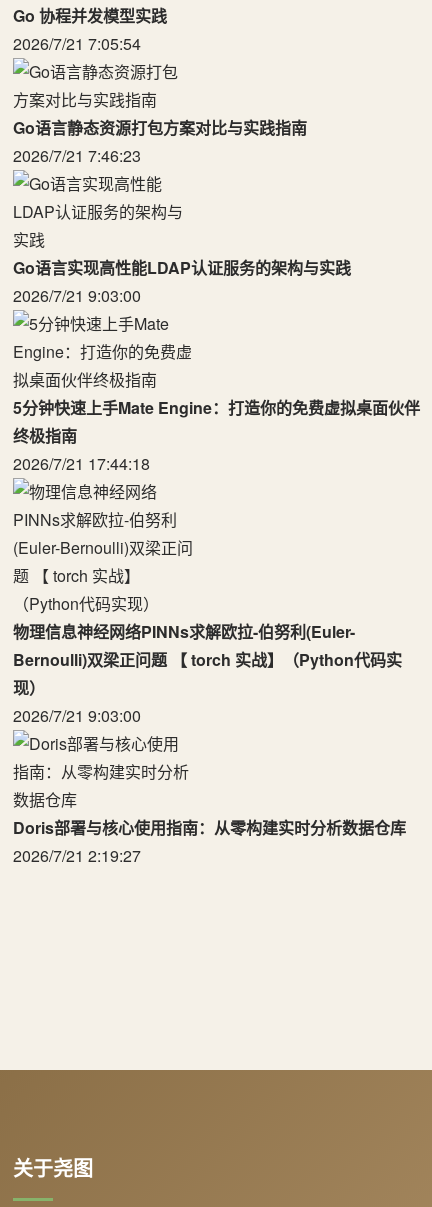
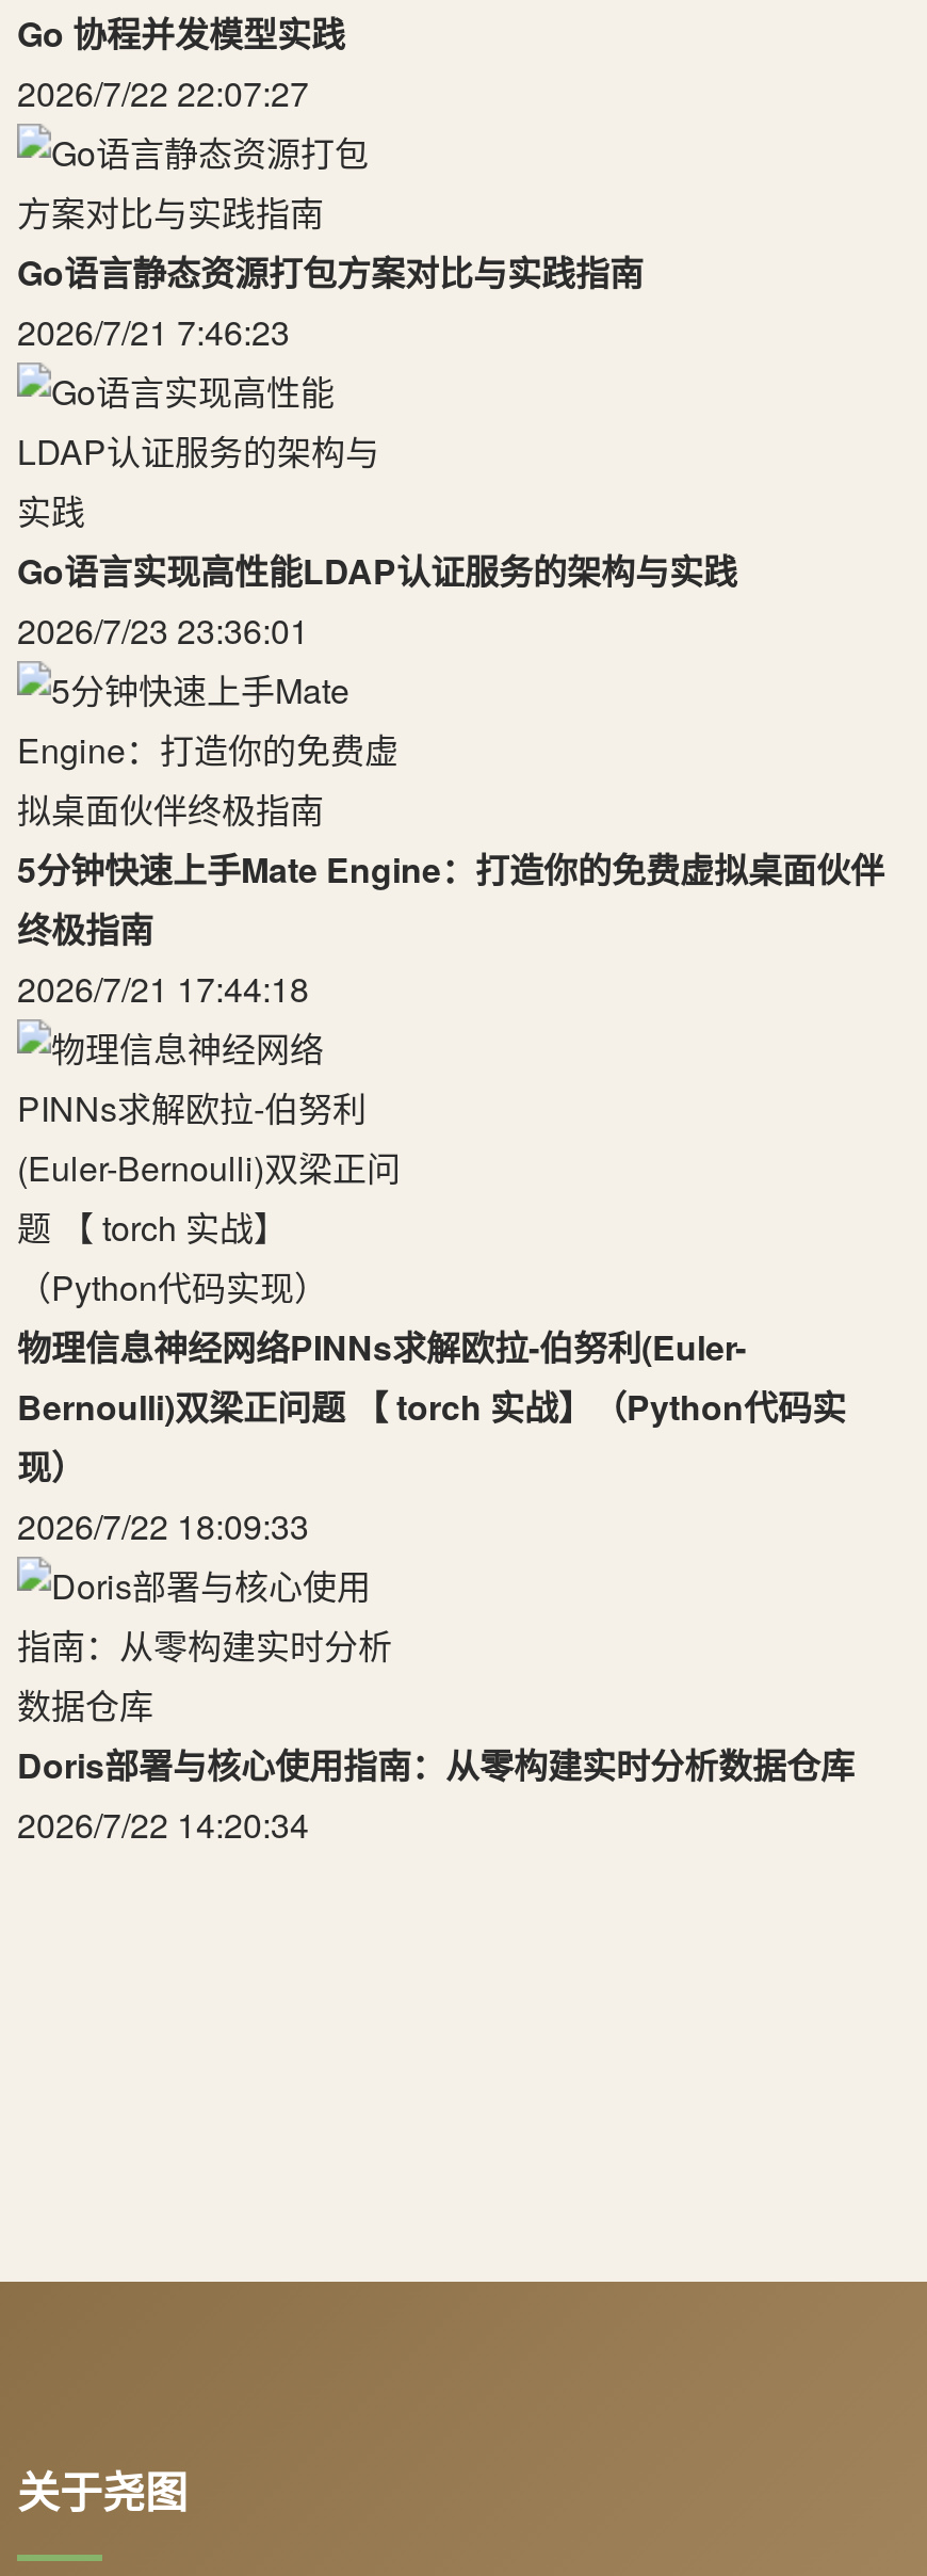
[13,32,141,55] 2026/7/21 7:05:54 -> [17,68,309,117] 2026/7/22 22:07:27
[13,284,141,307] 2026/7/21 9:03:00 -> [17,606,309,655] 2026/7/23 23:36:01
[13,704,141,727] 2026/7/21 9:03:00 -> [17,1501,309,1550] 2026/7/22 18:09:33
[13,844,141,867] 2026/7/21 2:19:27 -> [17,1800,309,1849] 2026/7/22 14:20:34

